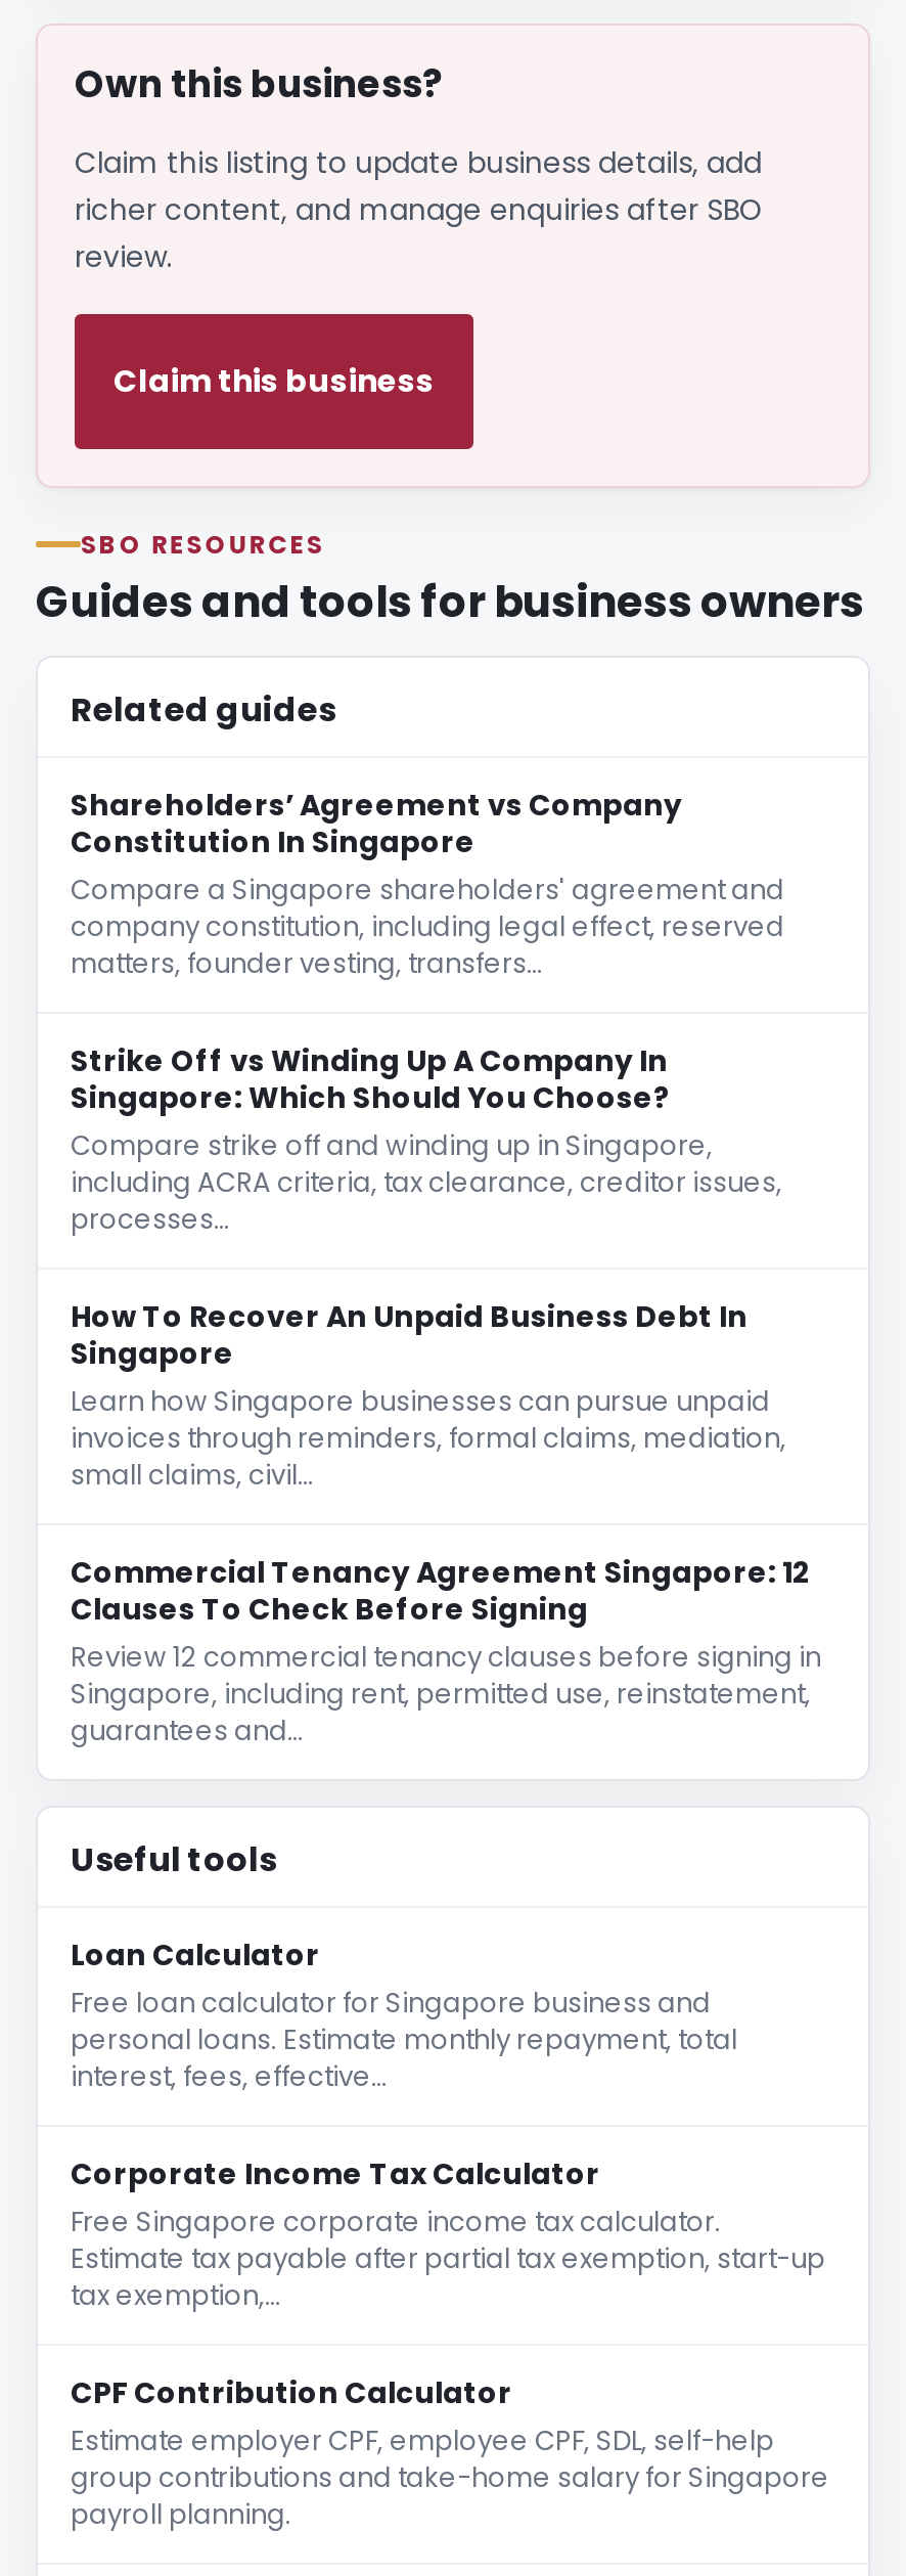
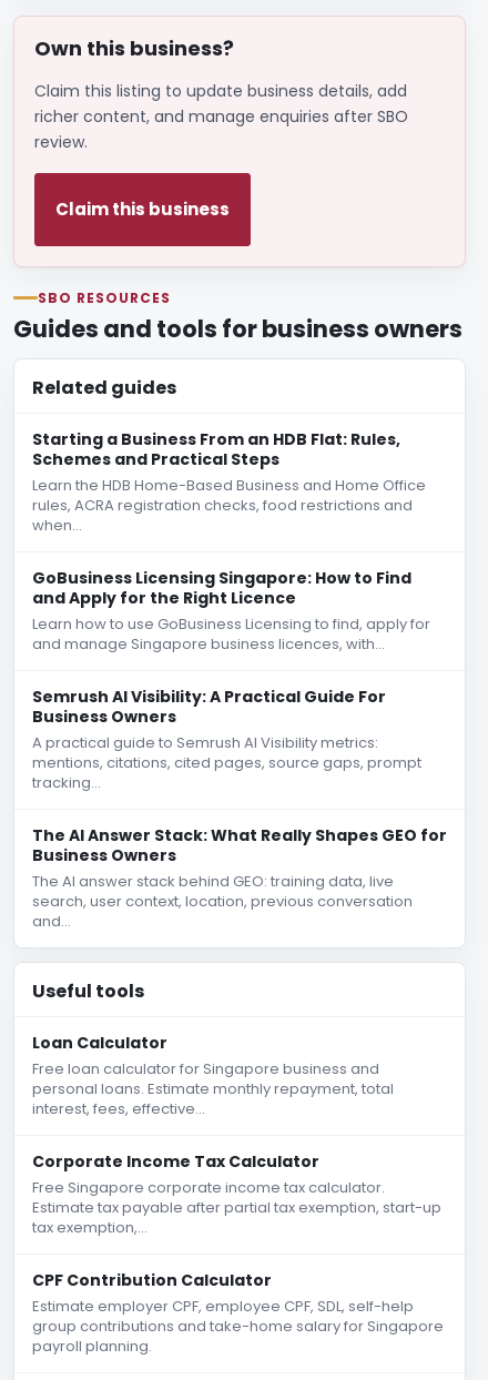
[71,784,784,982] Shareholders’ Agreement vs Company | Constitution In Singapore | Compare a Singapore shareholders' agreement and | company constitution, including legal effect, reserved | matters, founder vesting, transfers… -> [32,428,426,535] Starting a Business From an HDB Flat: Rules, | Schemes and Practical Steps | Learn the HDB Home-Based Business and Home Office | rules, ACRA registration checks, food restrictions and | when…
[71,1040,782,1238] Strike Off vs Winding Up A Company In | Singapore: Which Should You Choose? | Compare strike off and winding up in Singapore, | including ACRA criteria, tax clearance, creditor issues, | processes… -> [32,566,430,654] GoBusiness Licensing Singapore: How to Find | and Apply for the Right Licence | Learn how to use GoBusiness Licensing to find, apply for | and manage Singapore business licences, with…
[71,1295,786,1494] How To Recover An Unpaid Business Debt In | Singapore | Learn how Singapore businesses can pursue unpaid | invoices through reminders, formal claims, mediation, | small claims, civil… -> [32,685,421,793] Semrush AI Visibility: A Practical Guide For | Business Owners | A practical guide to Semrush AI Visibility metrics: | mentions, citations, cited pages, source gaps, prompt | tracking…
[71,1551,821,1750] Commercial Tenancy Agreement Singapore: 12 | Clauses To Check Before Signing | Review 12 commercial tenancy clauses before signing in | Singapore, including rent, permitted use, reinstatement, | guarantees and… -> [32,824,447,931] The AI Answer Stack: What Really Shapes GEO for | Business Owners | The AI answer stack behind GEO: training data, live | search, user context, location, previous conversation | and…

